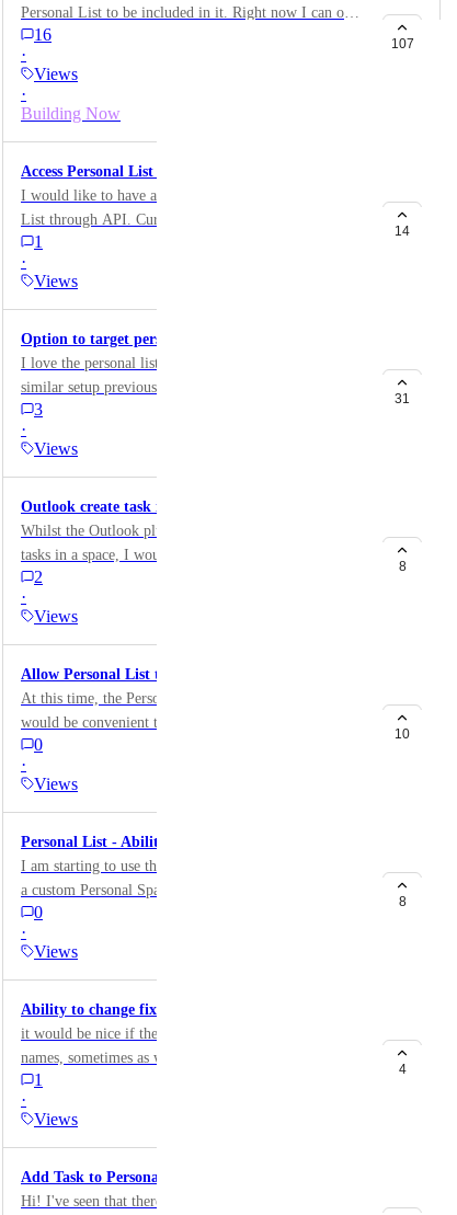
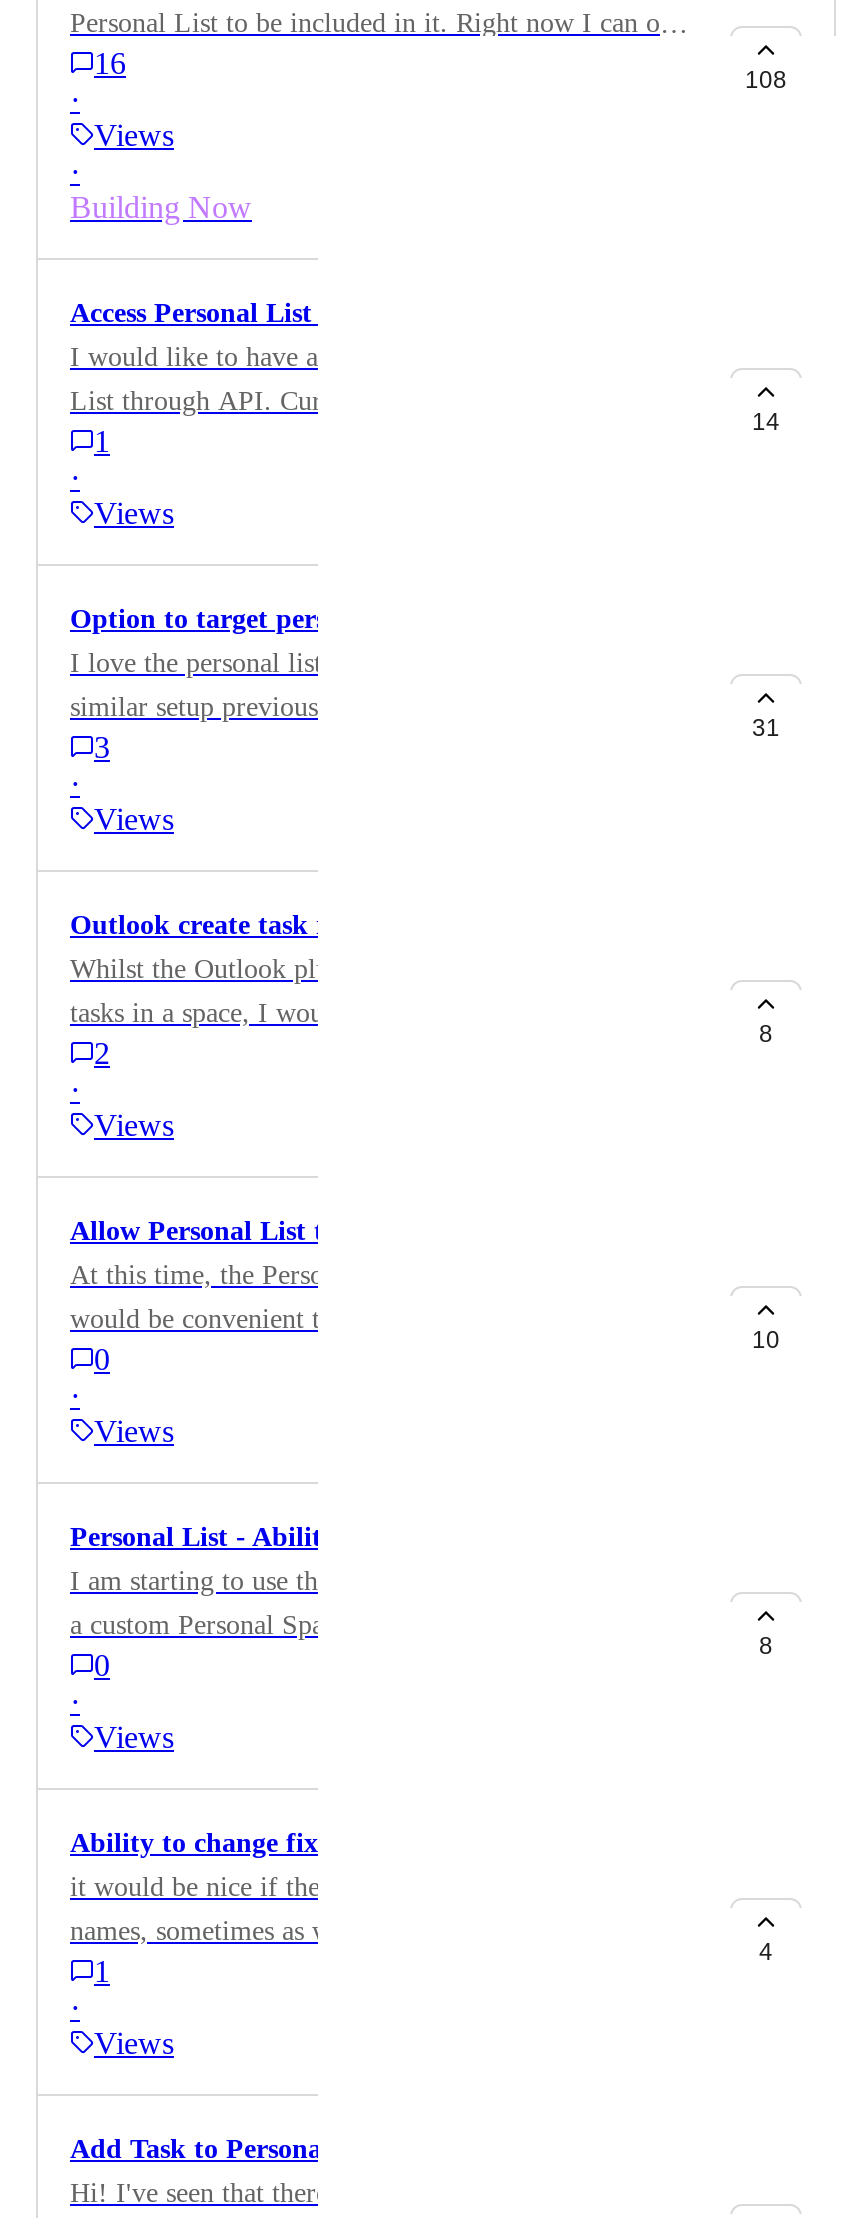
[391,37,414,52] 107 -> [745,67,787,95] 108

